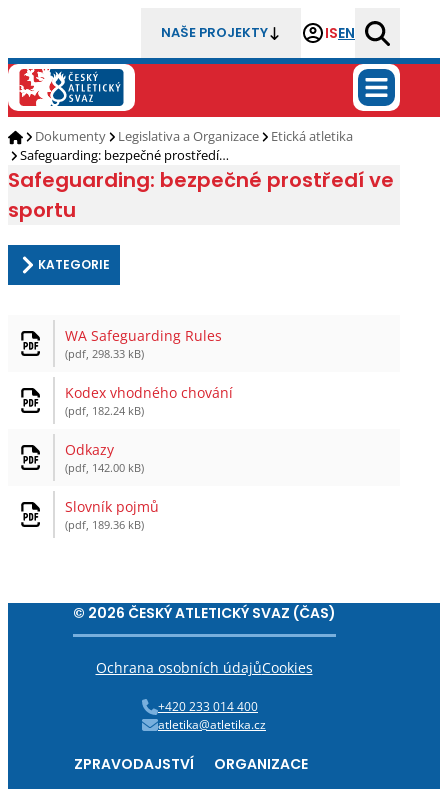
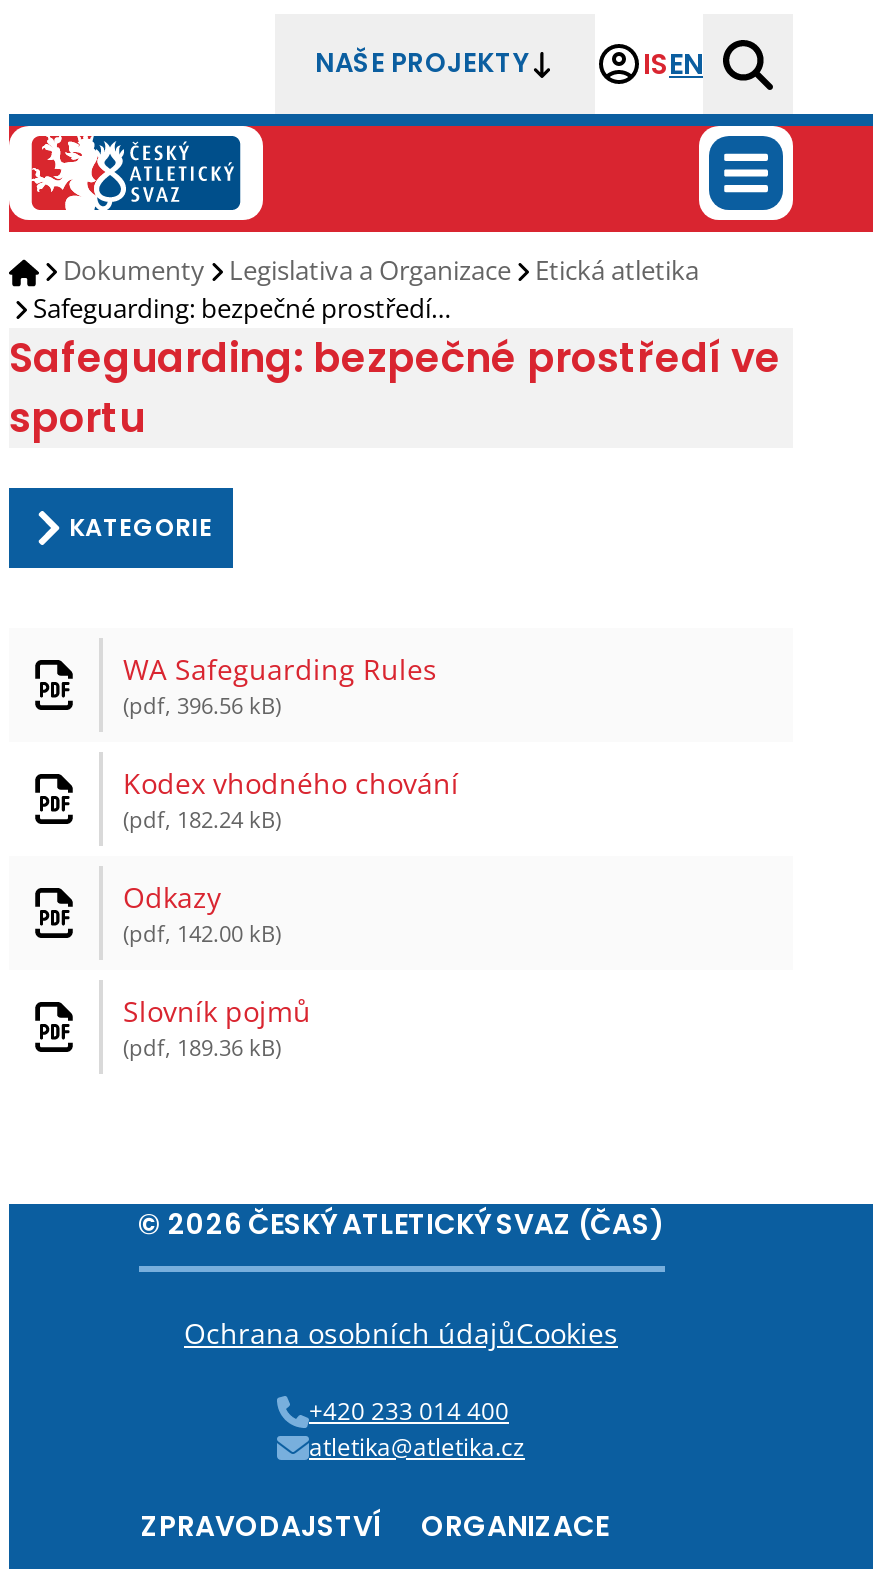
[65,346,144,361] (pdf, 298.33 kB) -> [123,690,281,720] (pdf, 396.56 kB)

